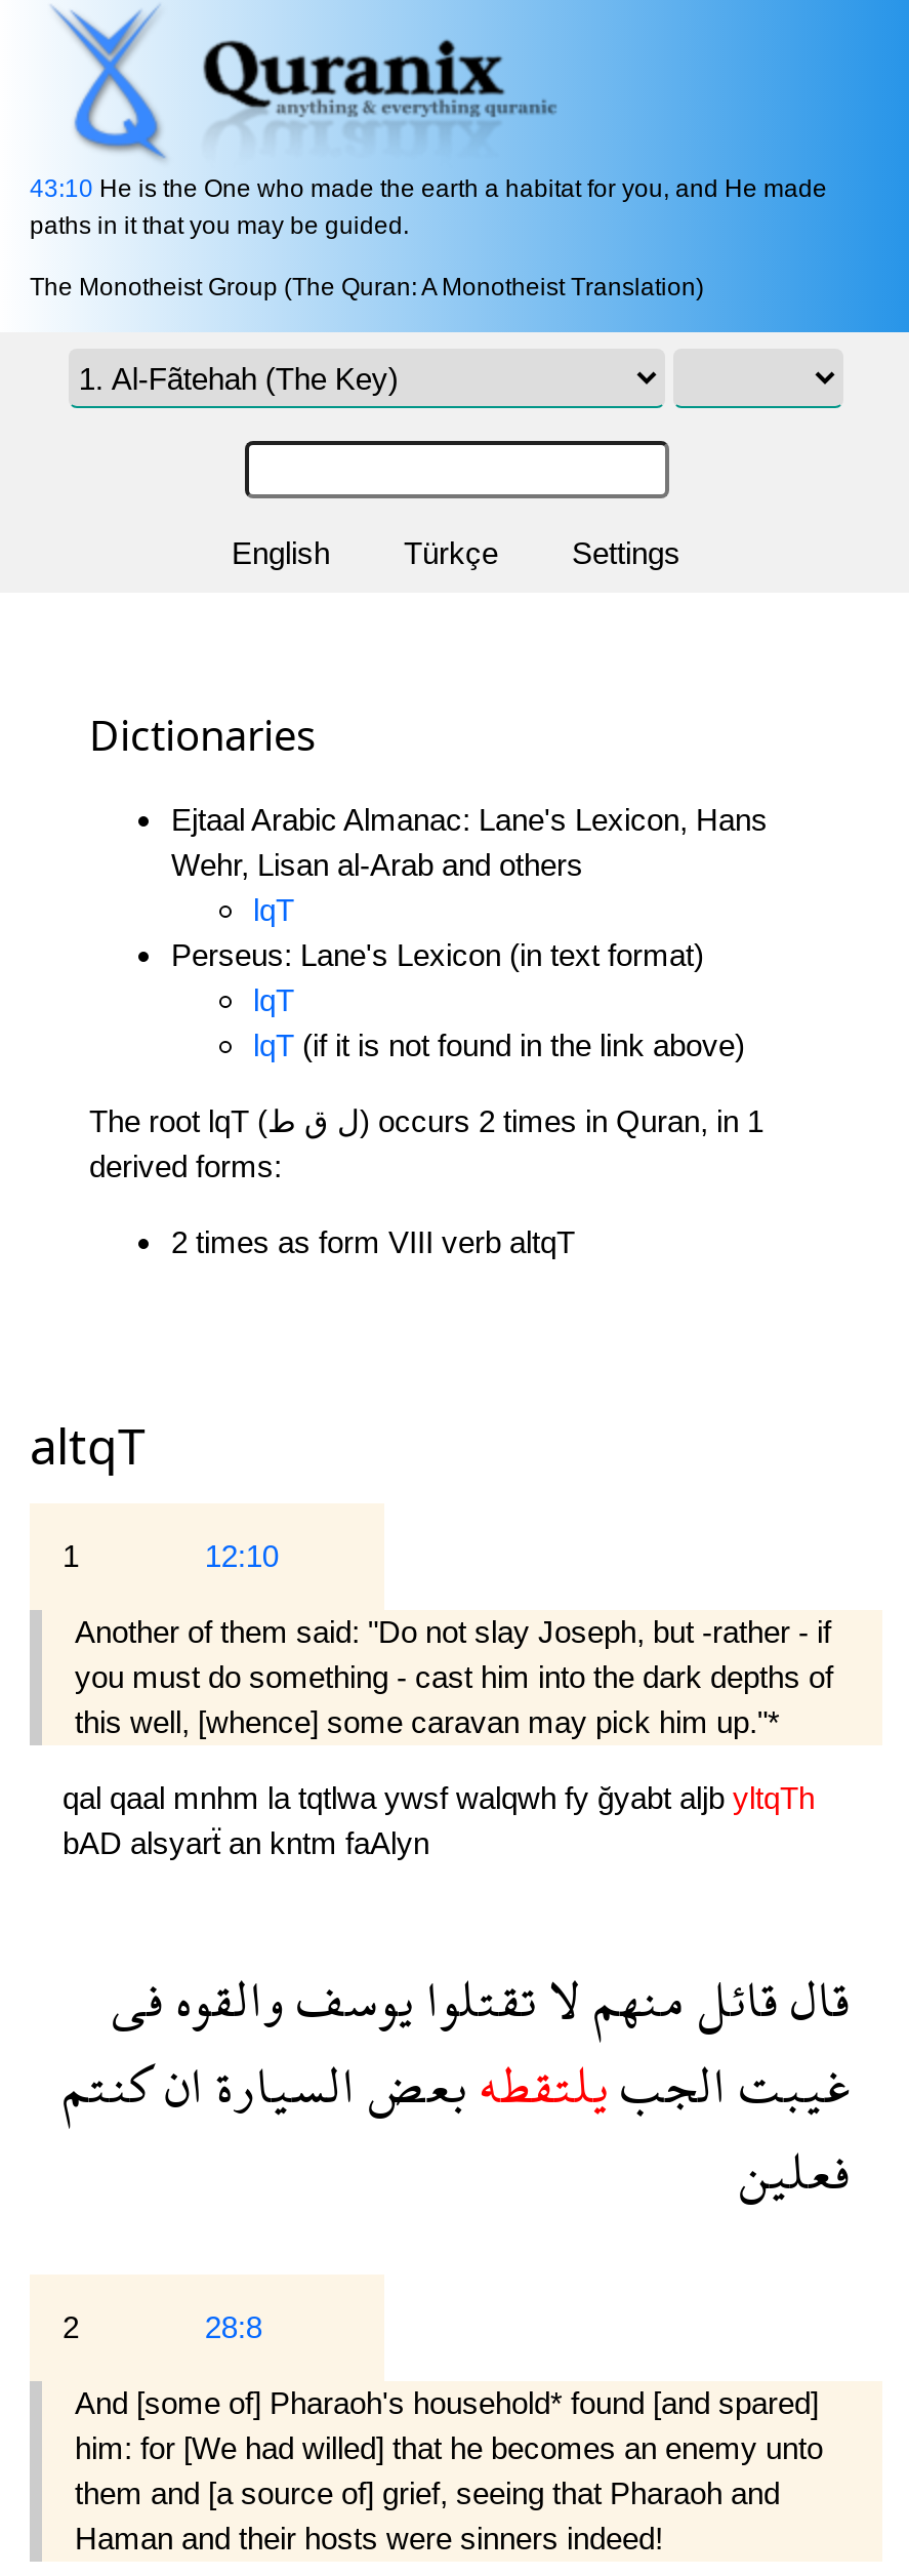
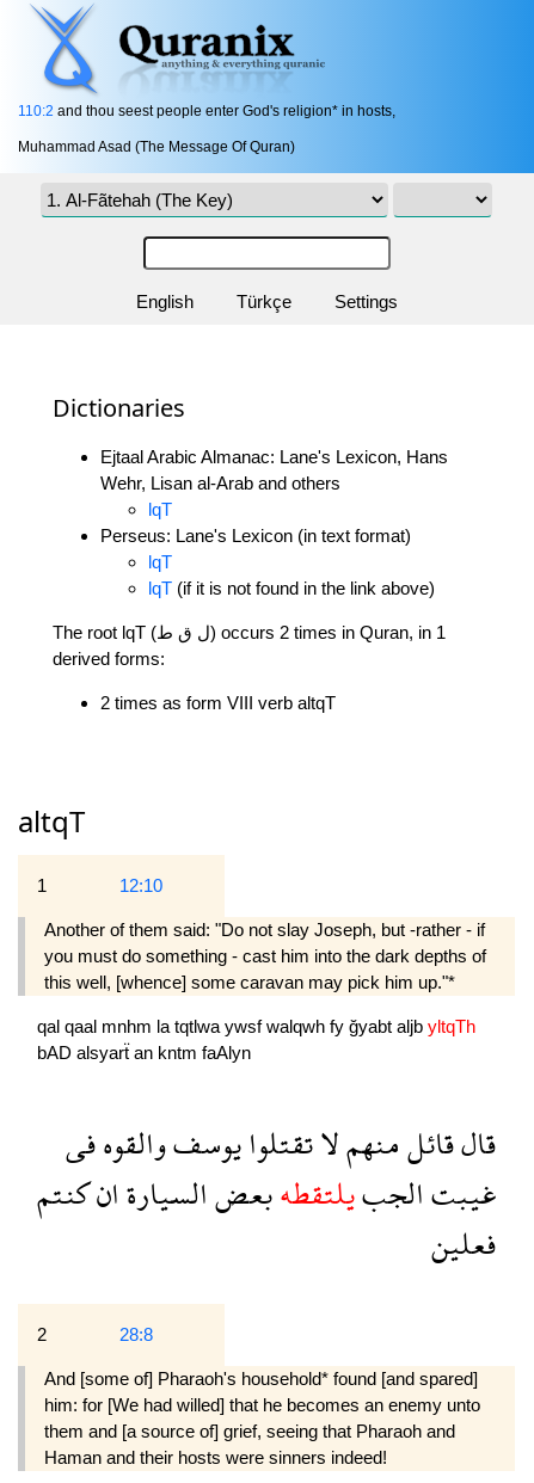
[30,175,827,241] 43:10 He is the One who made the earth a habitat for you, and He made | paths in it that you may be guided. -> [18,103,395,120] 110:2 and thou seest people enter God's religion* in hosts,
[30,274,704,302] The Monotheist Group (The Quran: A Monotheist Translation) -> [18,139,295,156] Muhammad Asad (The Message Of Quran)

